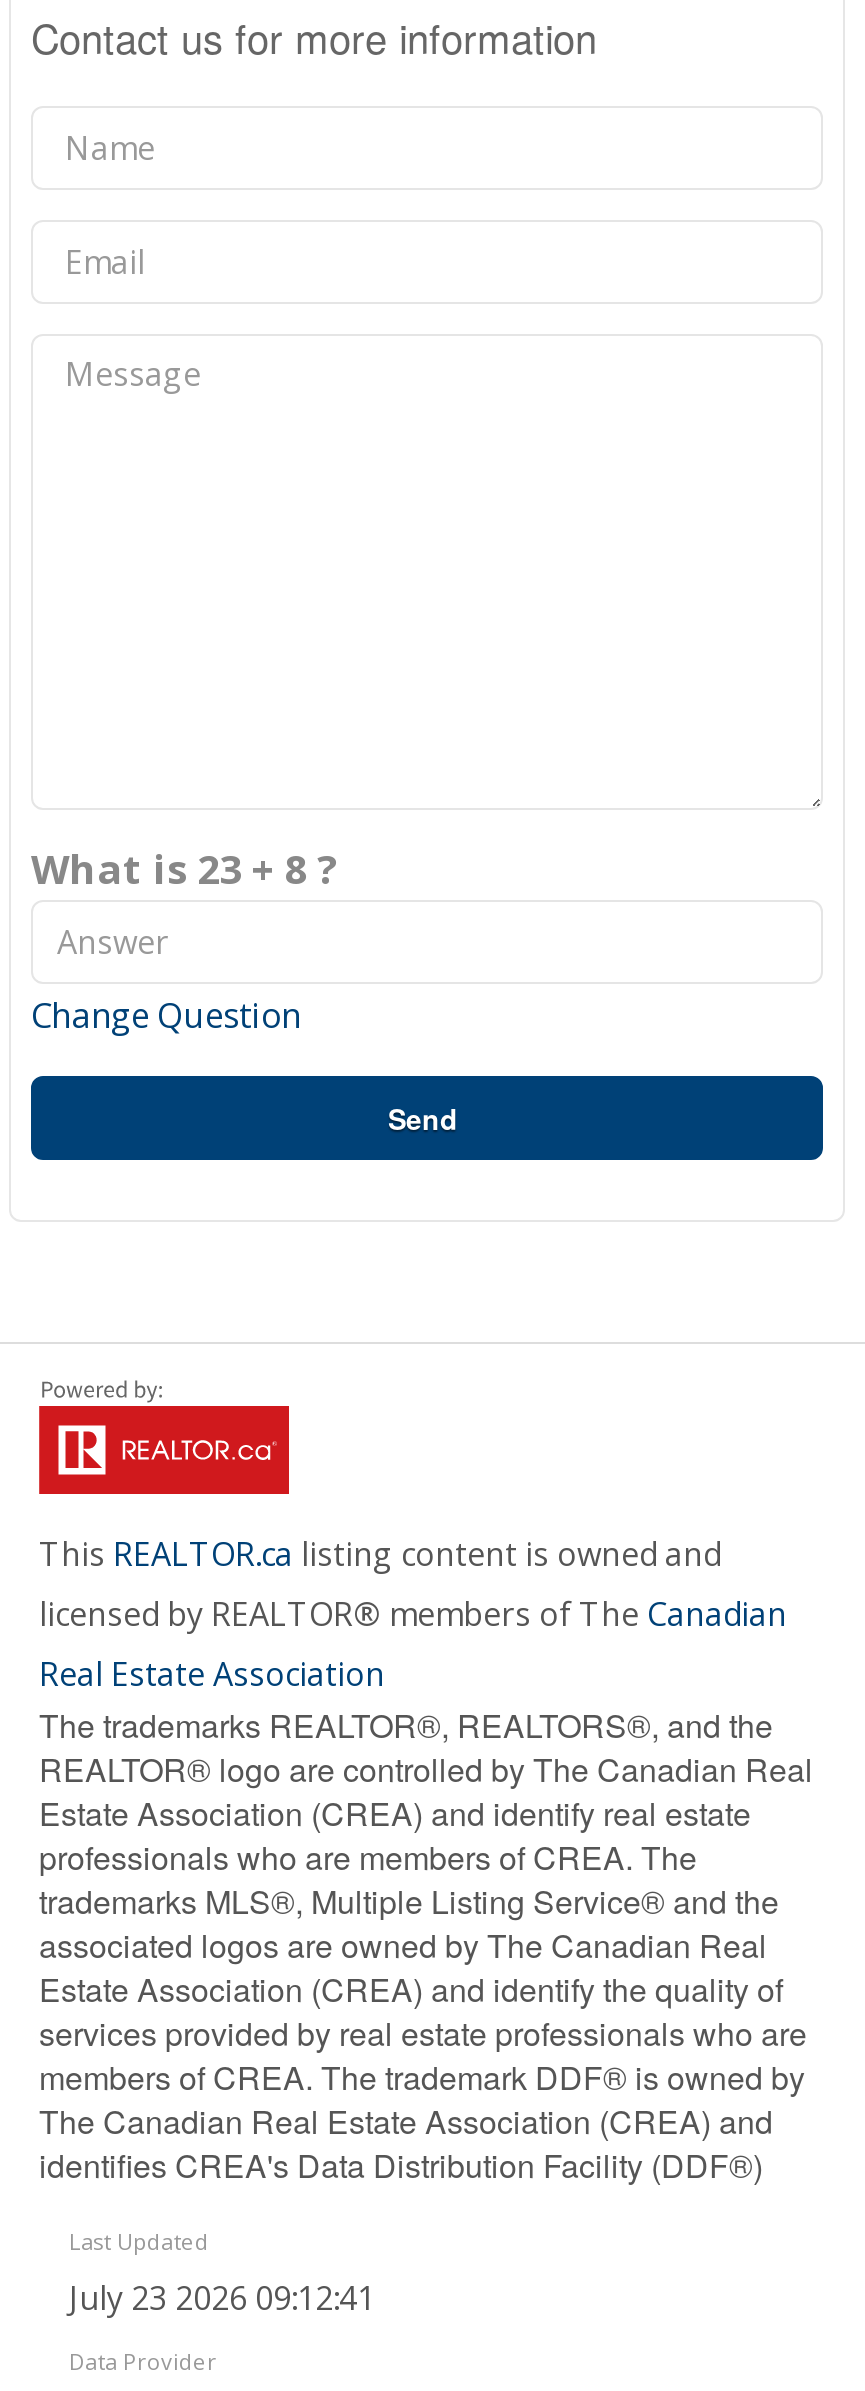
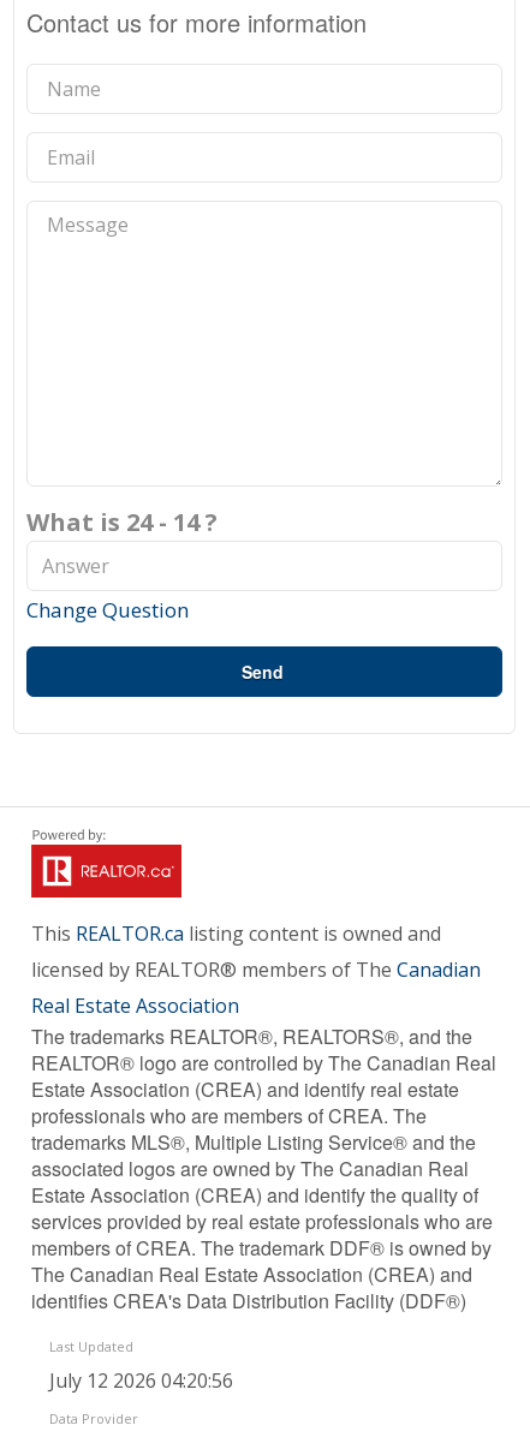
[31,842,337,896] What is 23 + 8 ? -> [26,506,218,538] What is 24 - 14 ?
[69,2276,375,2320] July 23 2026 09:12:41 -> [49,1367,233,1394] July 12 2026 04:20:56

